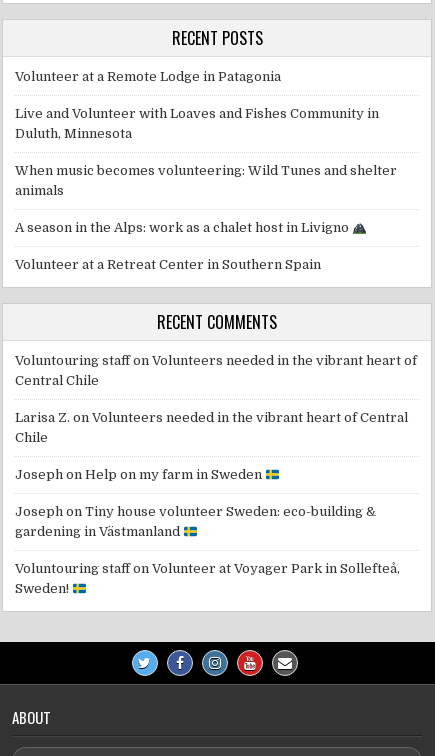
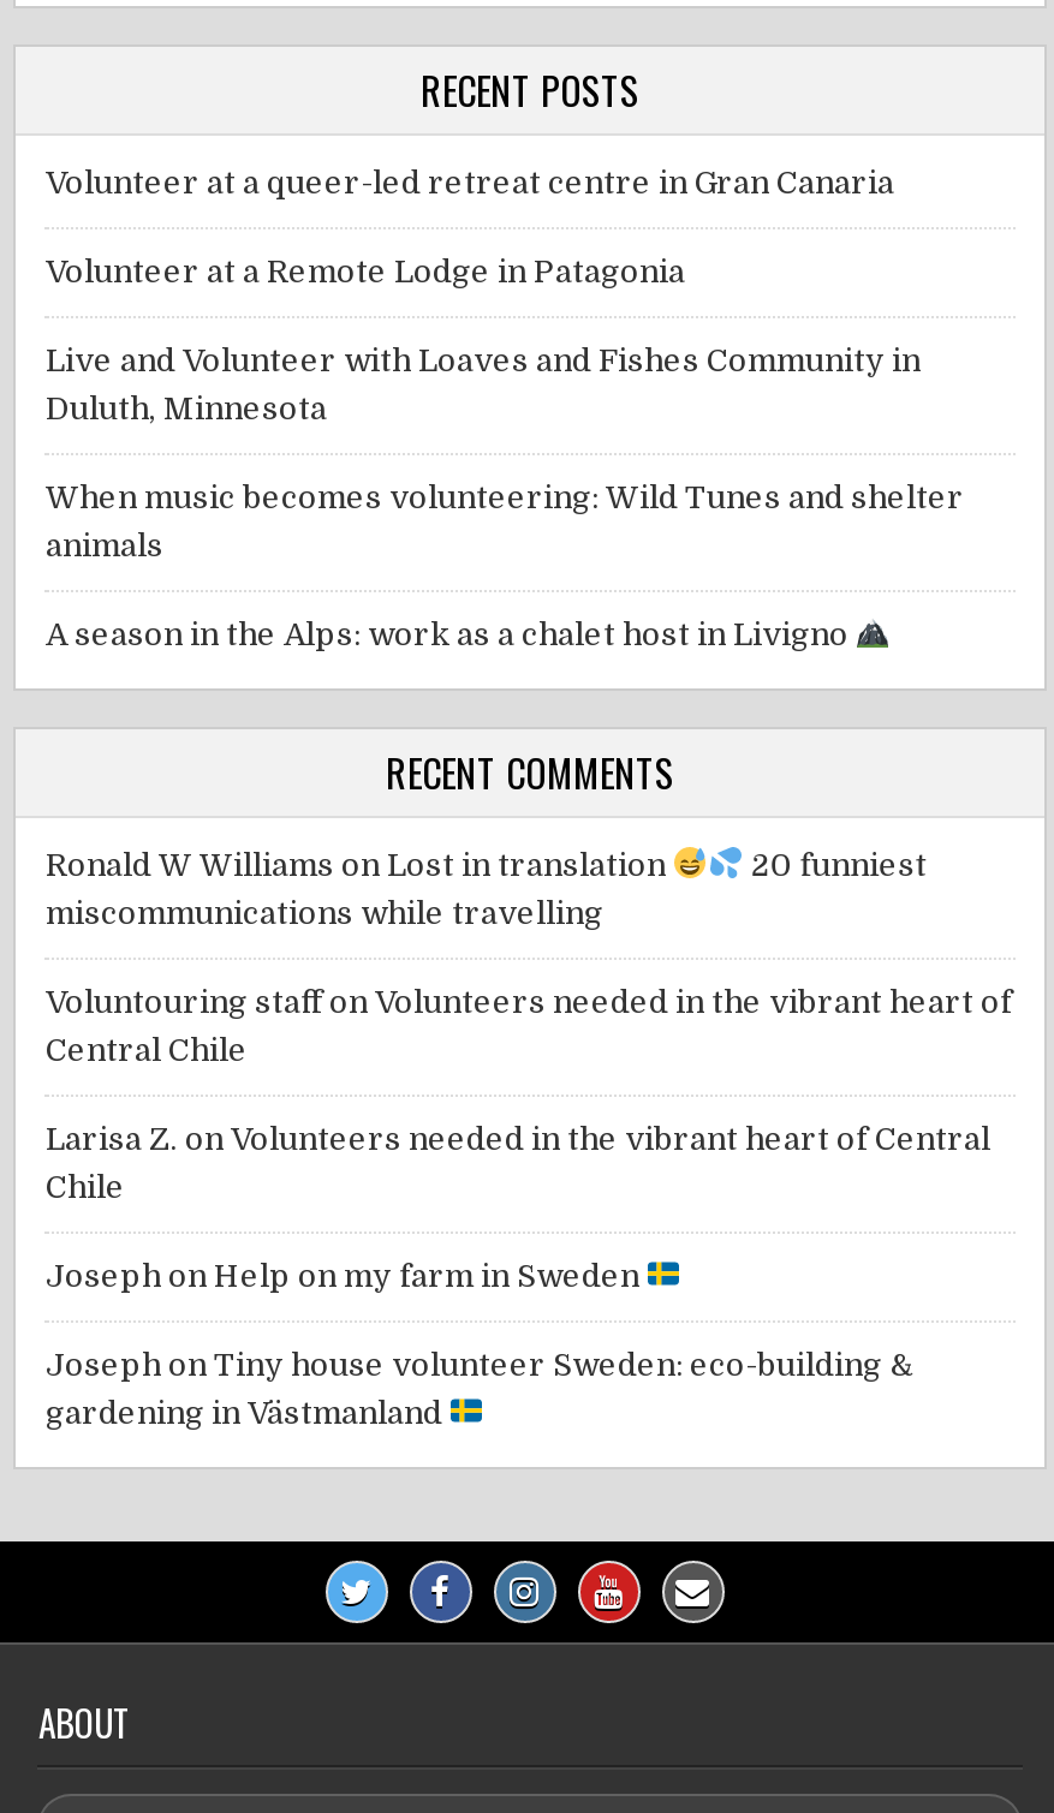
none -> [46,163,894,199] Volunteer at a queer-led retreat centre in Gran Canaria
moved [15,69,397,235] -> [46,252,964,651]: Volunteer at a Remote Lodge in Patagonia | Live and Volunteer with Loaves and Fishes Community in | Duluth, Minnesota | When music becomes volunteering: Wild Tunes and shelter | animals | A season in the Alps: work as a chalet host in Livigno
[15,257,321,272] Volunteer at a Retreat Center in Southern Spain -> none
none -> [46,846,927,930] Ronald W Williams on Lost in translation | 20 funniest | miscommunications while travelling
moved [15,353,417,539] -> [46,983,1012,1429]: Voluntouring staffon Volunteers needed in the vibrant heart of | Central Chile | Larisa Z. on Volunteers needed in the vibrant heart of Central | Chile | Joseph on Help on my farm in Sweden | Joseph on Tiny house volunteer Sweden: eco-building & | gardening in Västmanland
[15,561,400,596] Voluntouring staff on Volunteer at Voyager Park in Sollefteå, | Sweden! -> none

